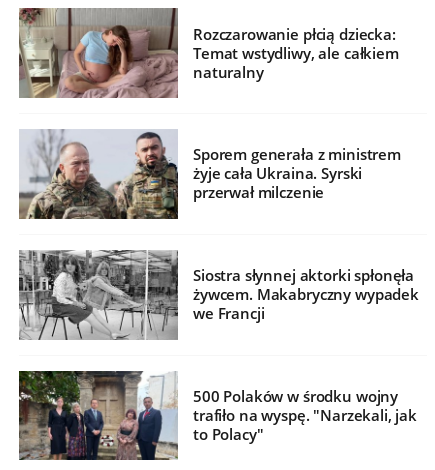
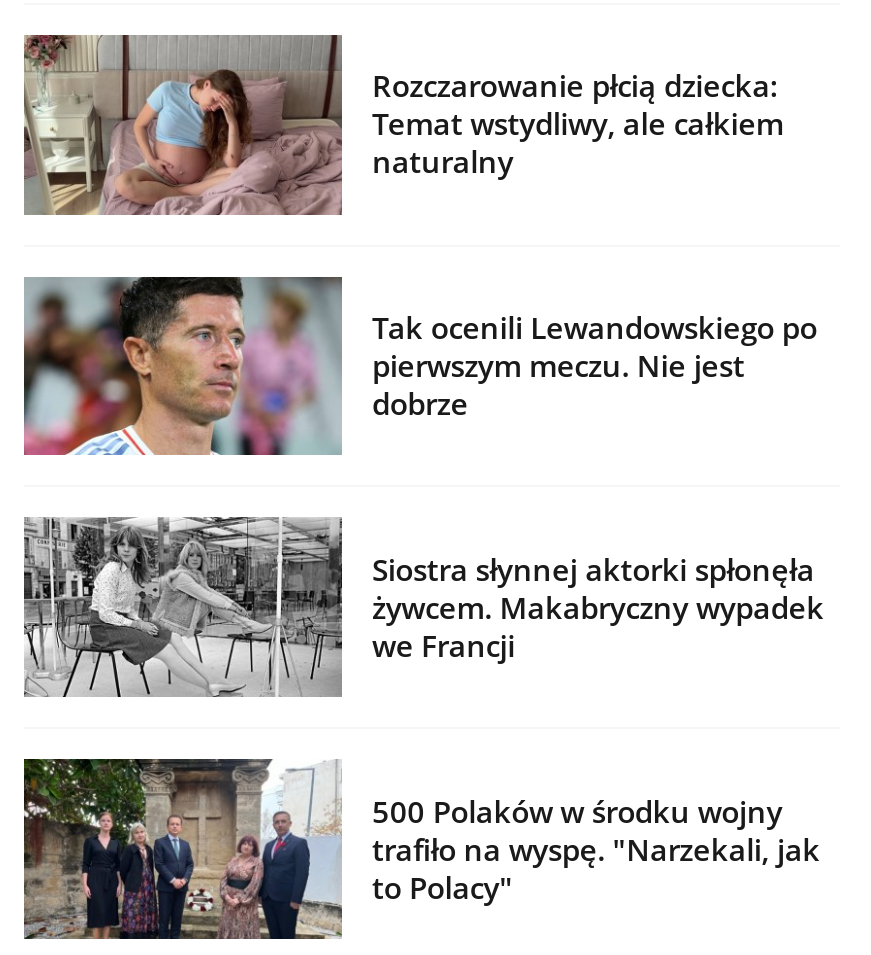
[19,130,401,220] [image] | Sporem generała z ministrem | żyje cała Ukraina. Syrski | przerwał milczenie -> [22,276,817,456] [image] | Tak ocenili Lewandowskiego po | pierwszym meczu. Nie jest | dobrze

